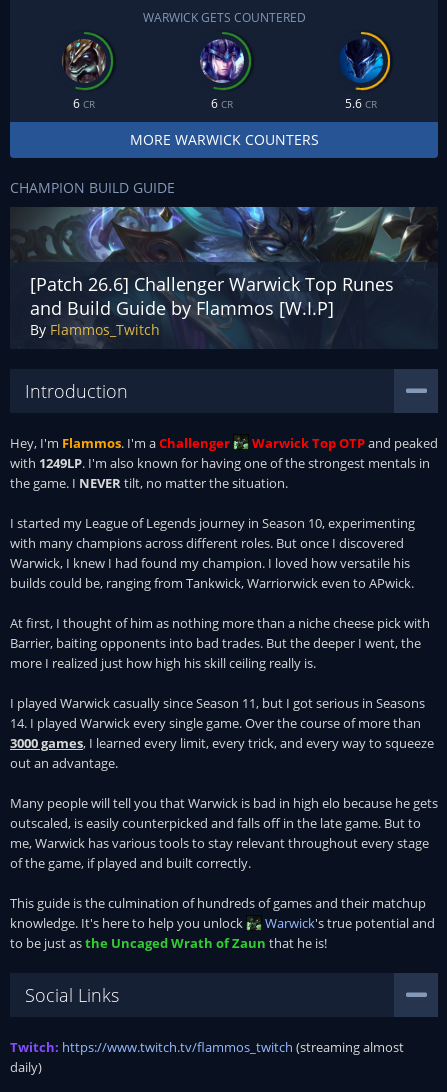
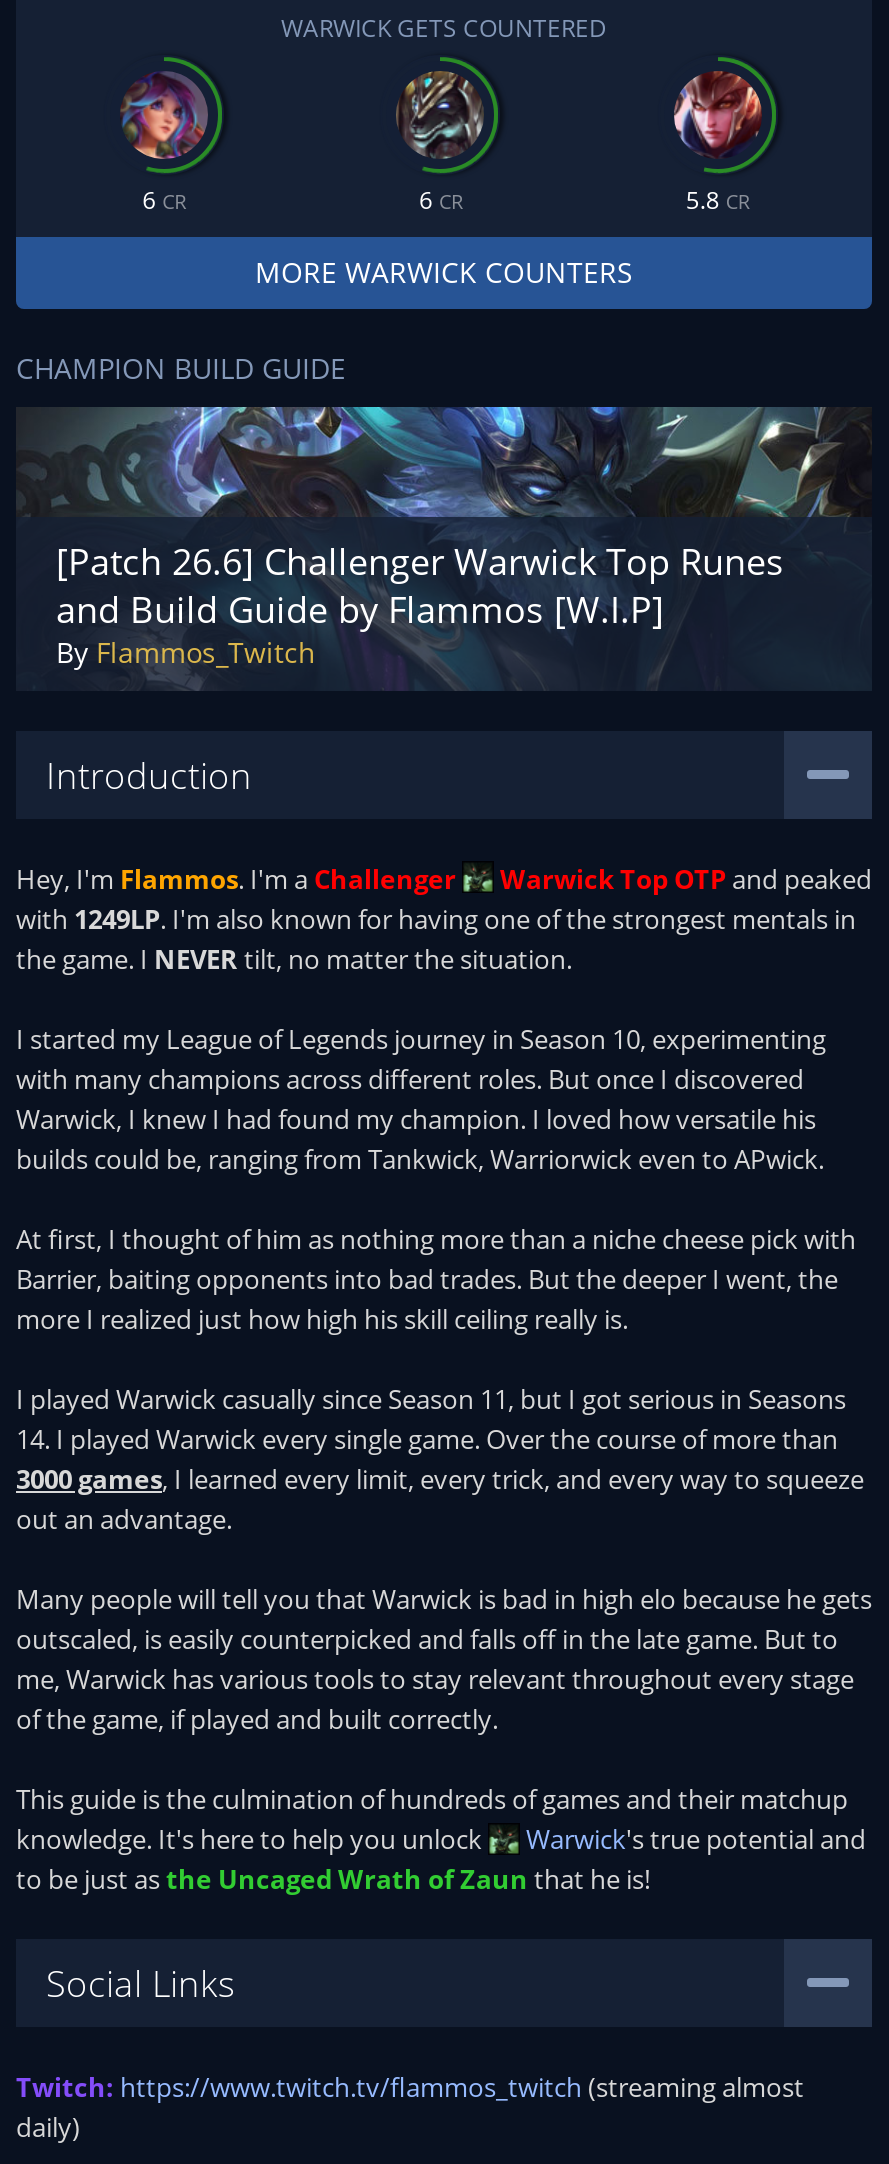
[339,31,391,112] [image] | 5.6 CR -> [672,55,778,217] [image] | 5.8 CR
[63,39,105,83] [image] -> [122,71,208,159] [image]
[199,38,245,84] [image] -> [396,69,484,159] [image]

